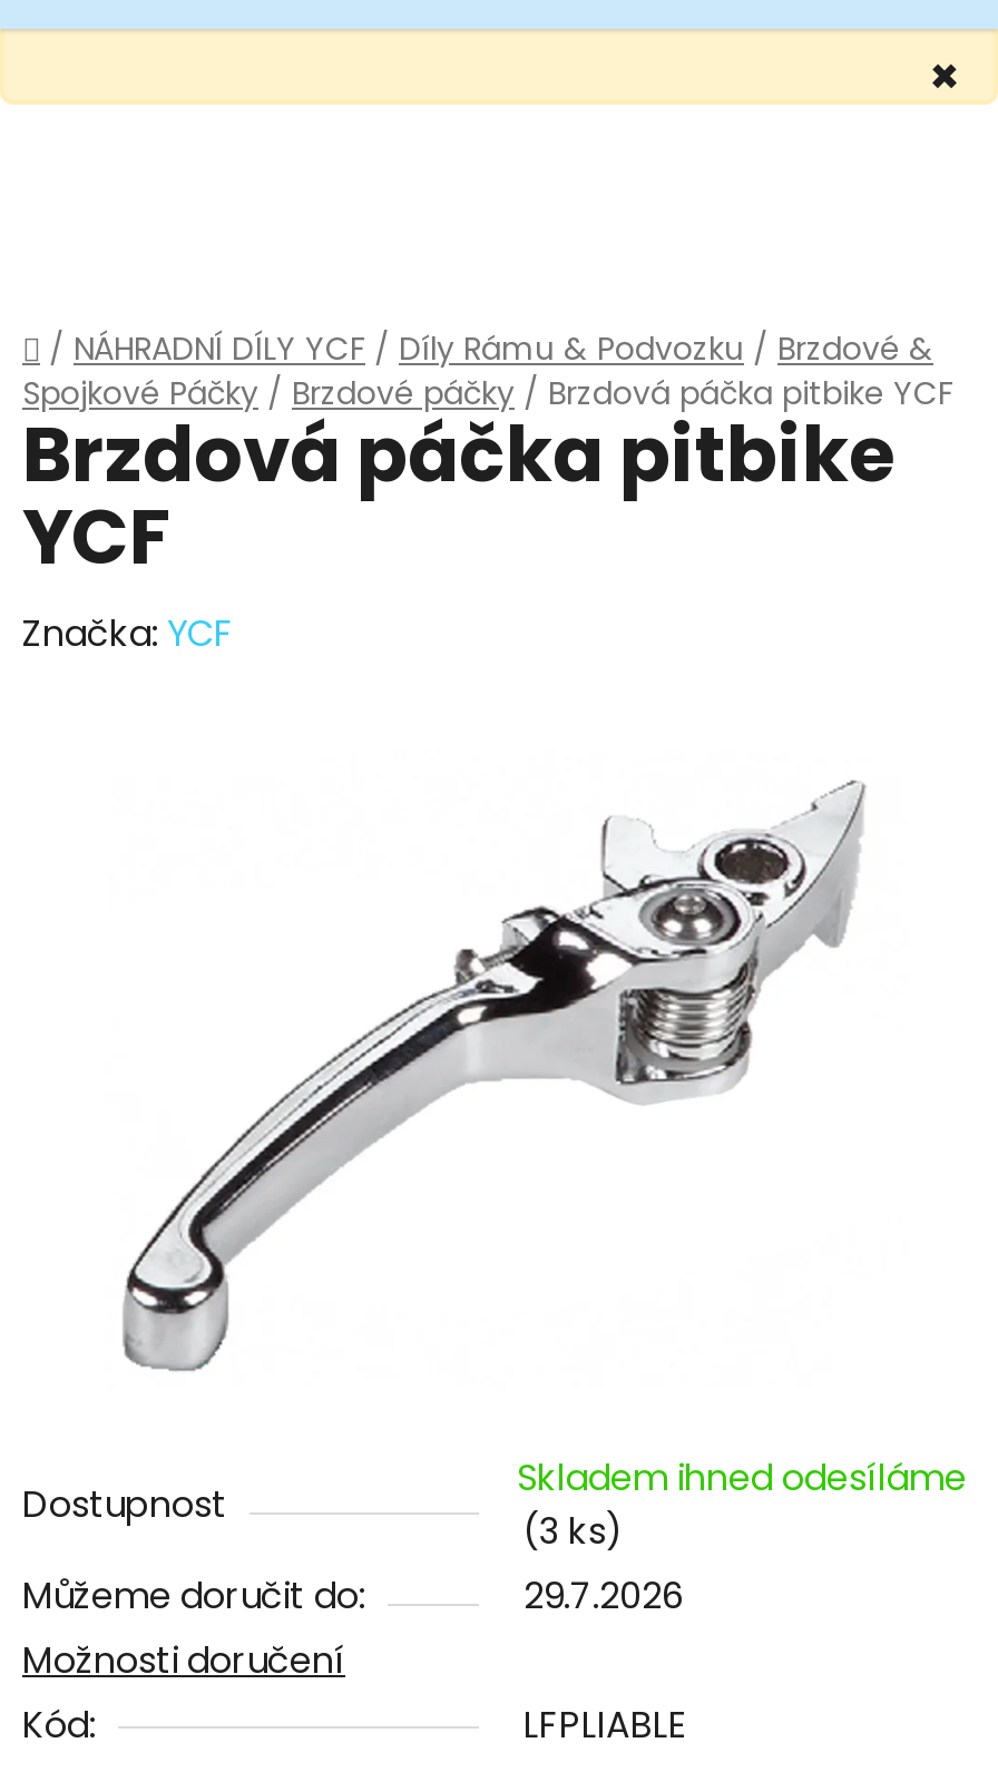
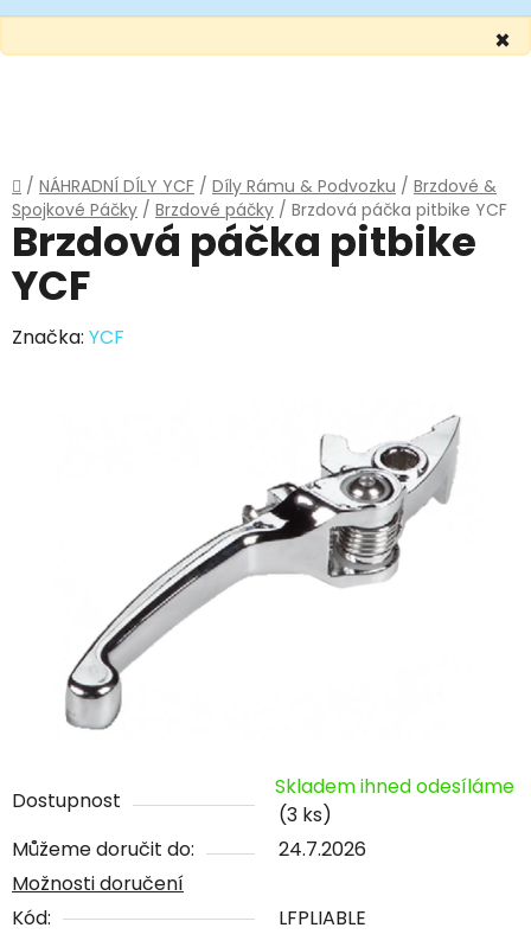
[524,1571,684,1622] 29.7.2026 -> [279,836,366,863] 24.7.2026

